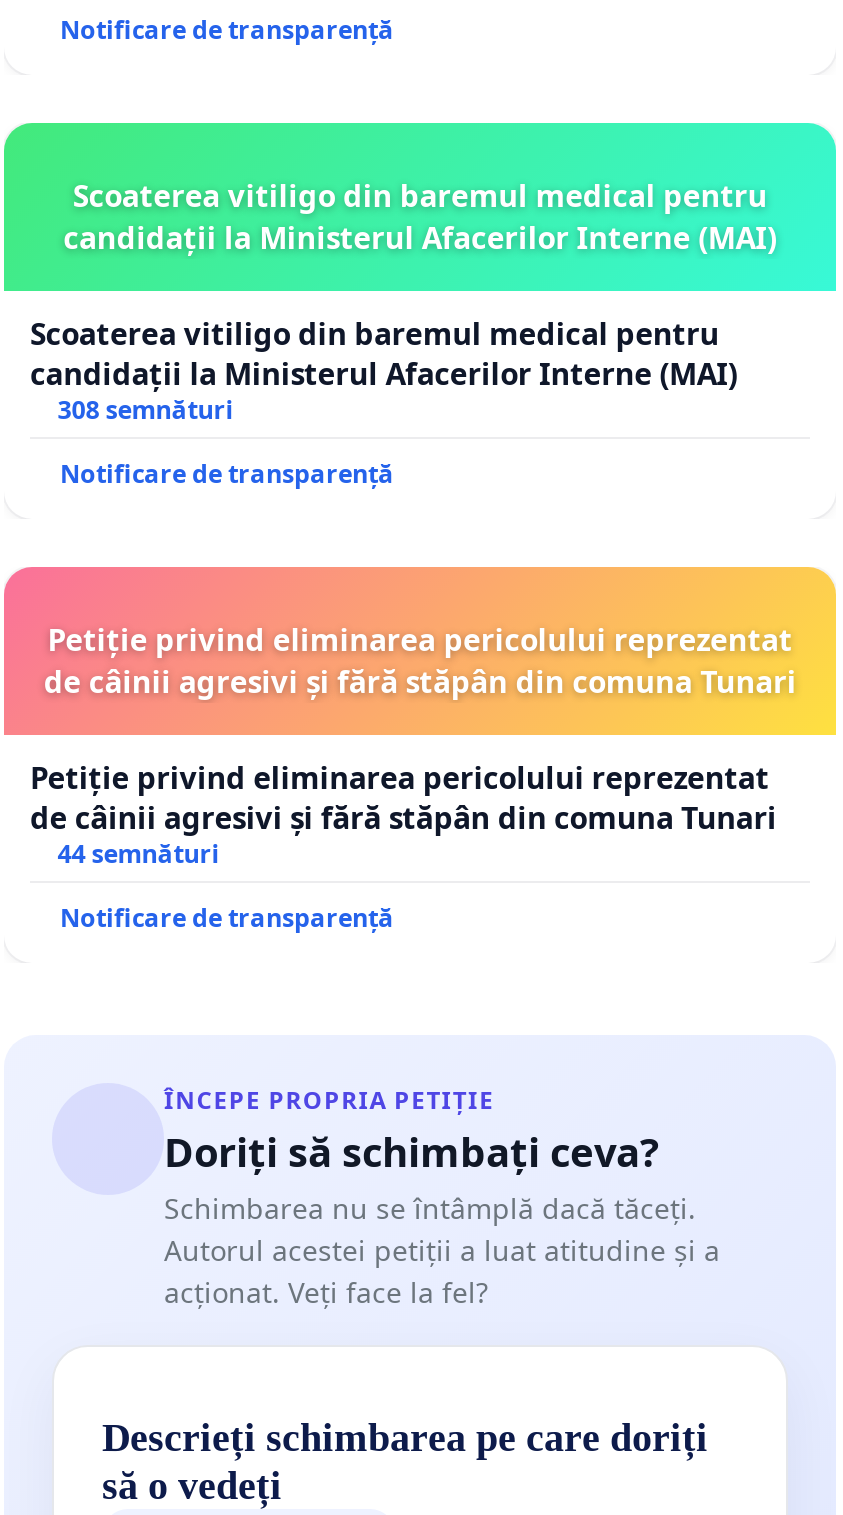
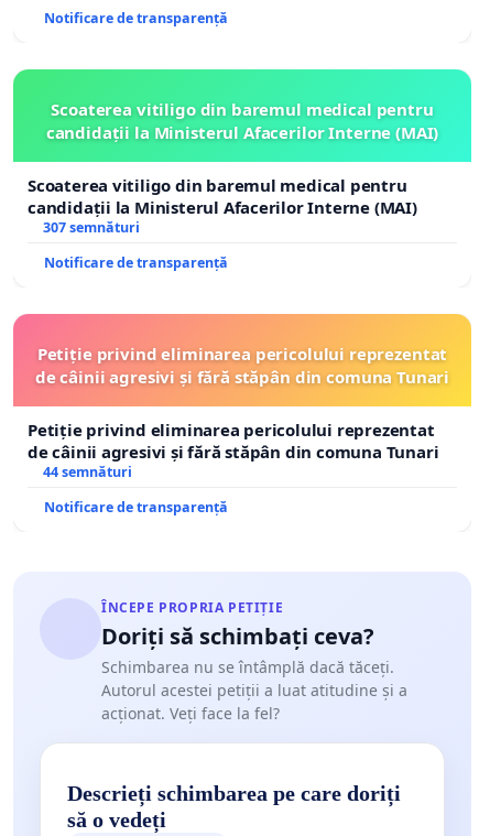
[58,392,234,426] 308 semnături -> [43,218,140,236] 307 semnături

